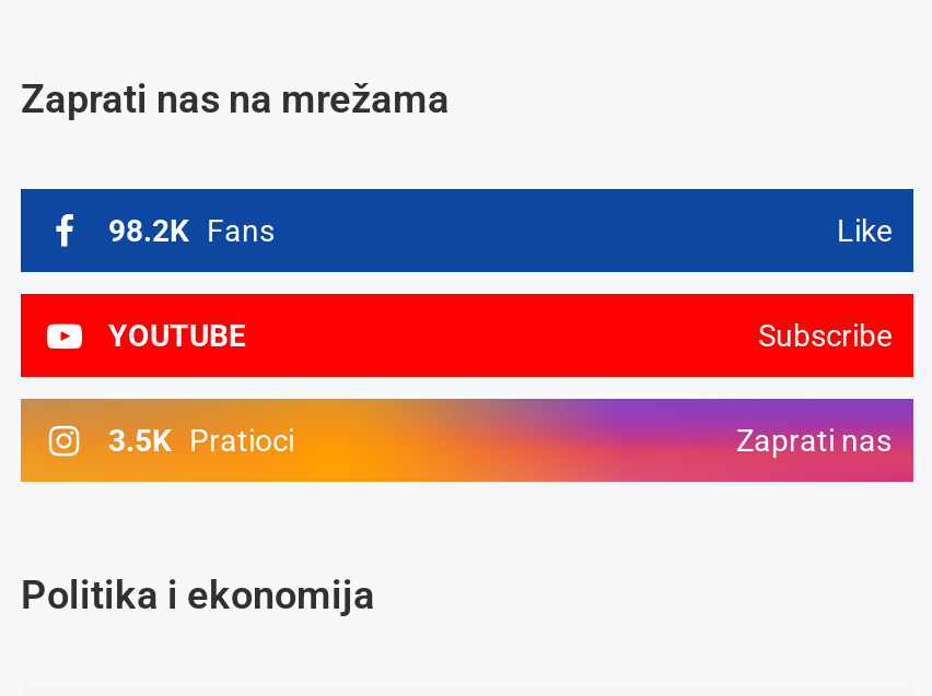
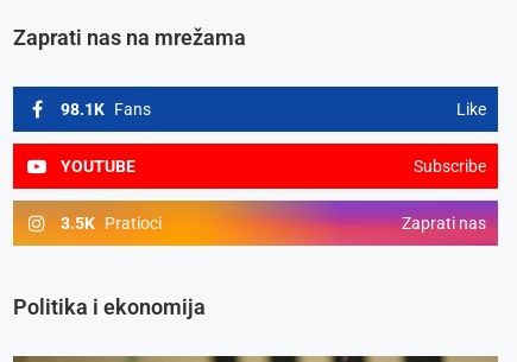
[108,214,275,249] 98.2K Fans -> [61,100,151,119] 98.1K Fans

